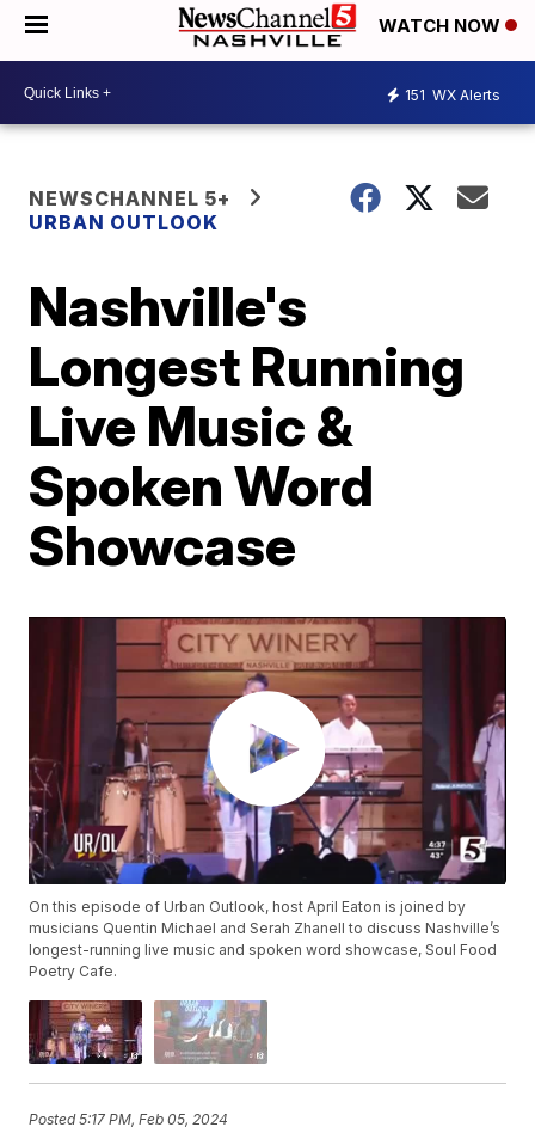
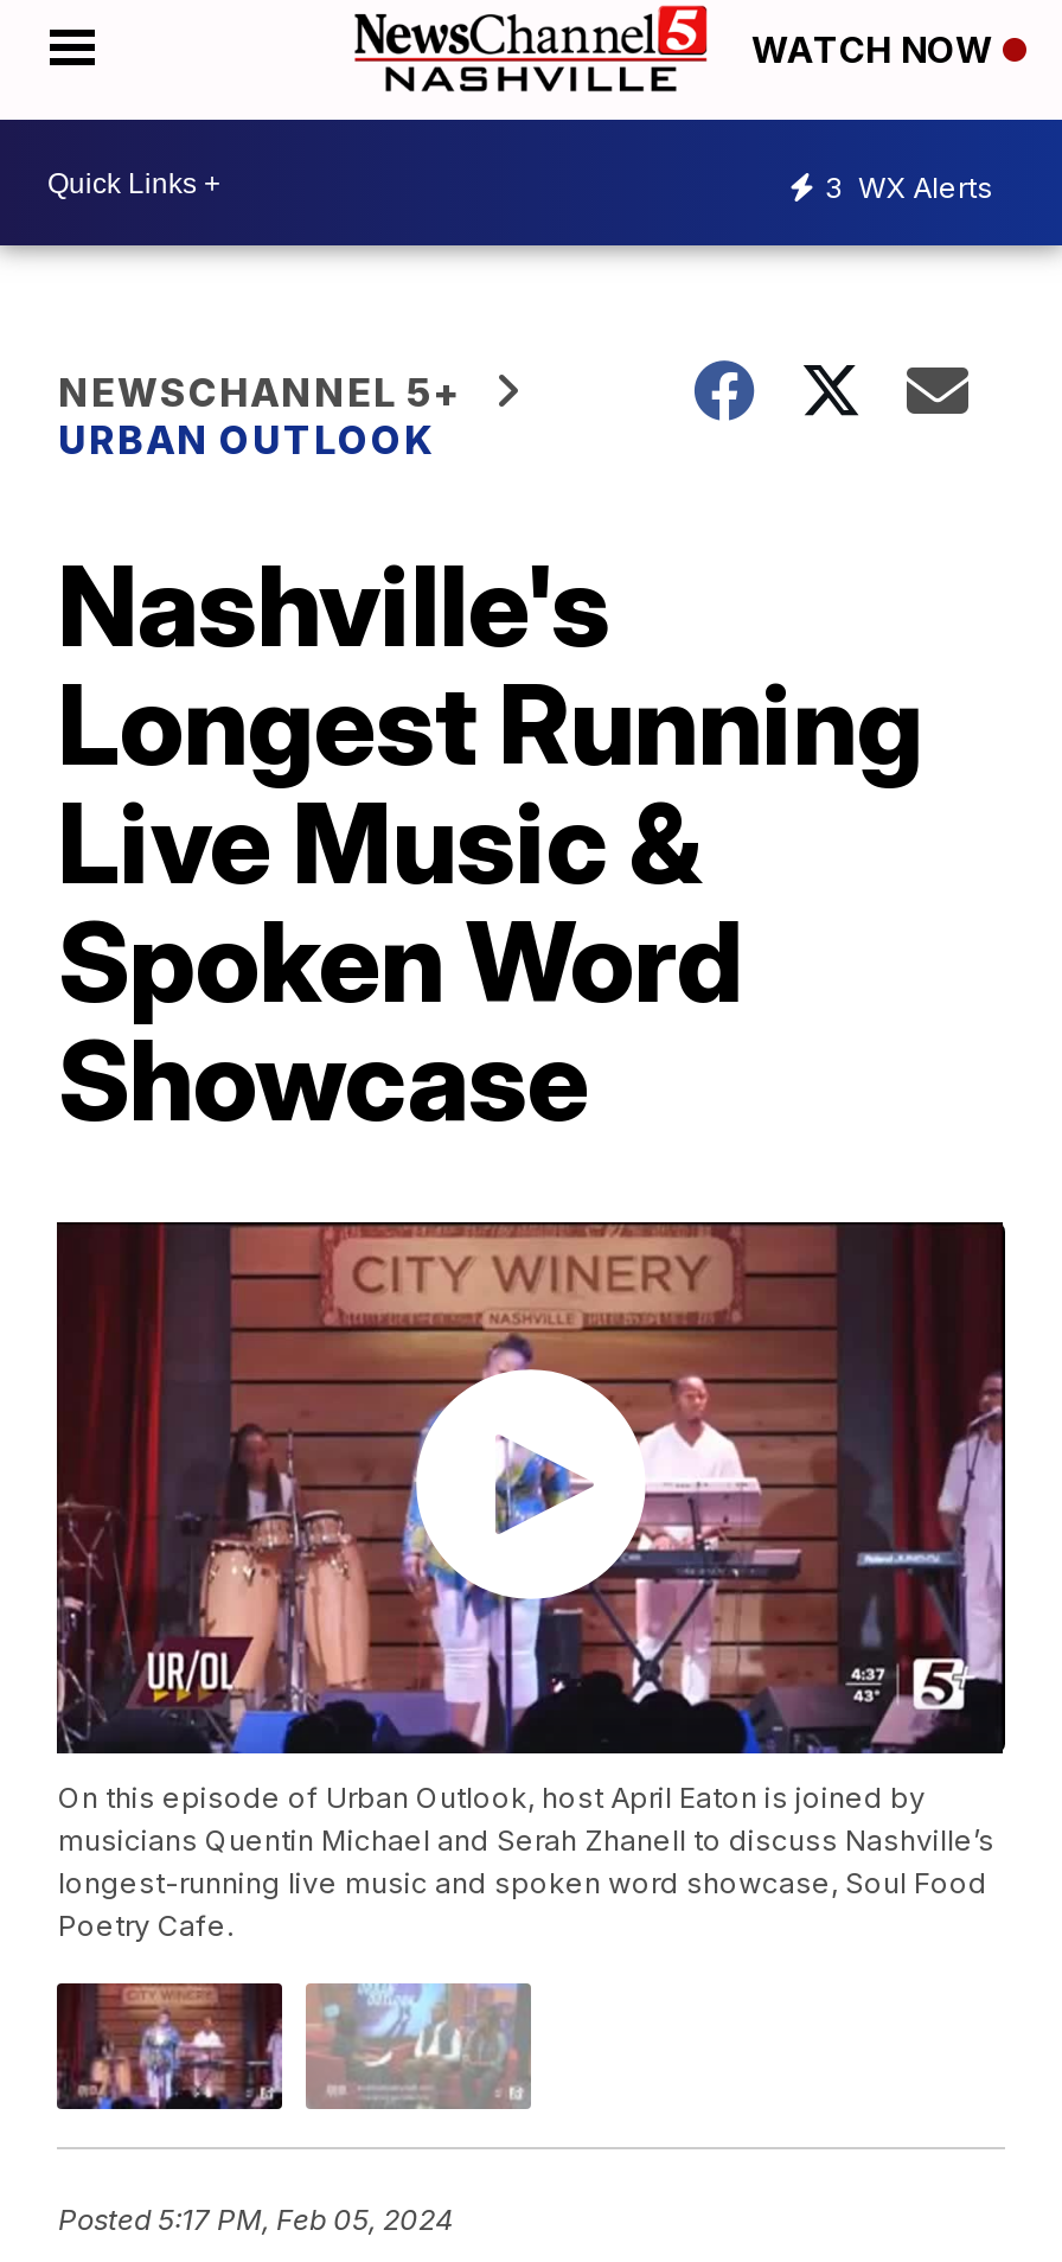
[405,85,500,103] 151 WX Alerts -> [825,168,993,204] 3 WX Alerts

